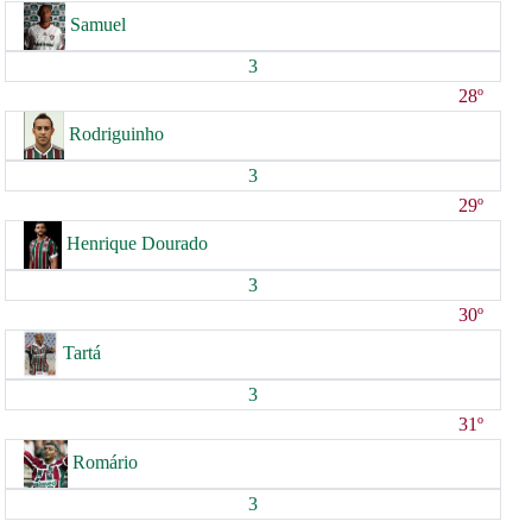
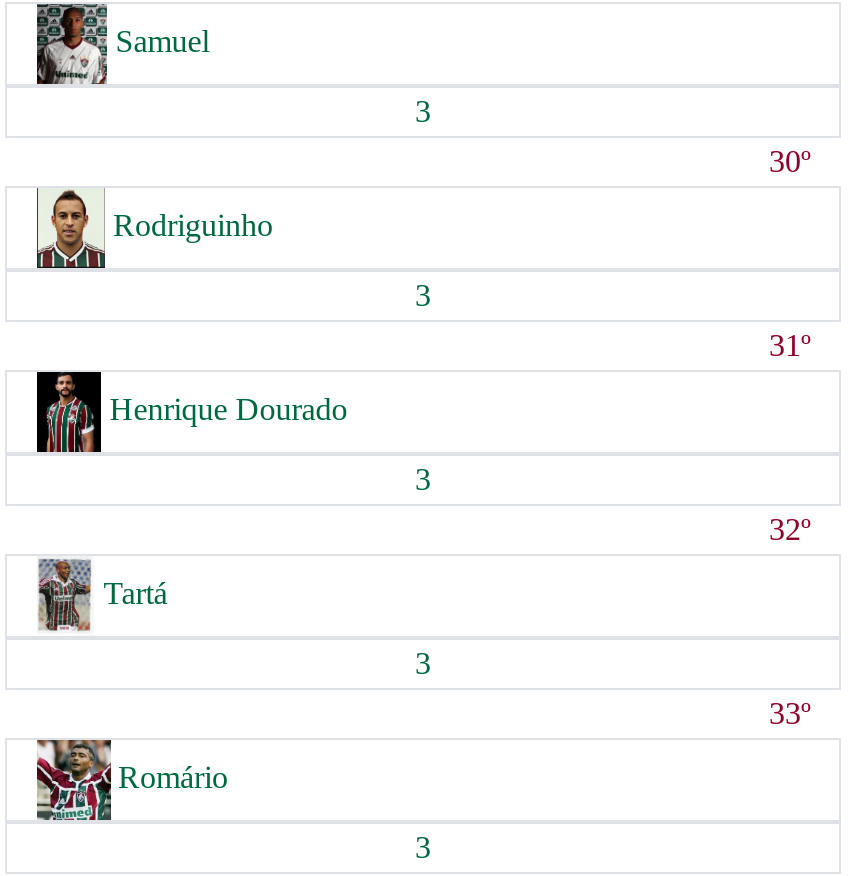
[458,86,483,106] 28º -> [769,144,811,178] 30º
[458,195,483,215] 29º -> [769,328,811,362] 31º
[458,305,483,325] 30º -> [769,512,811,546] 32º
[458,414,483,434] 31º -> [769,696,811,730] 33º

